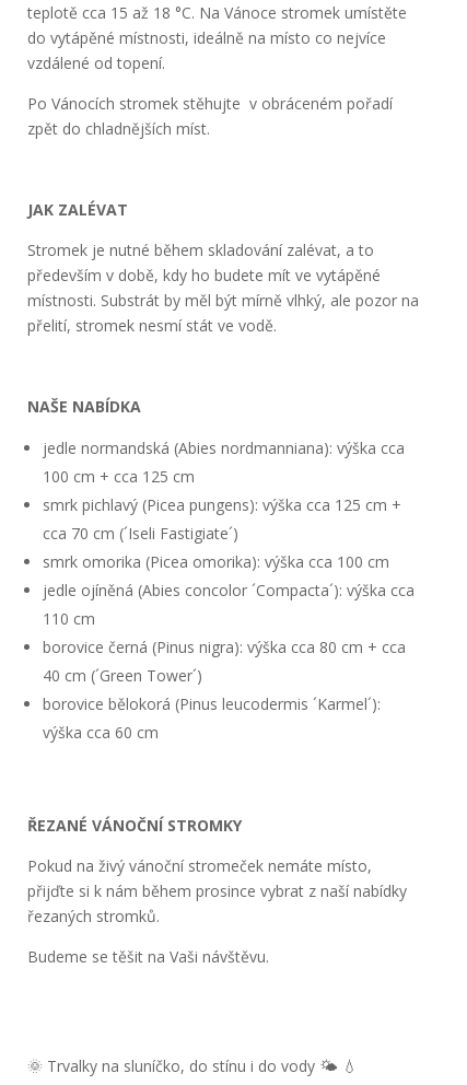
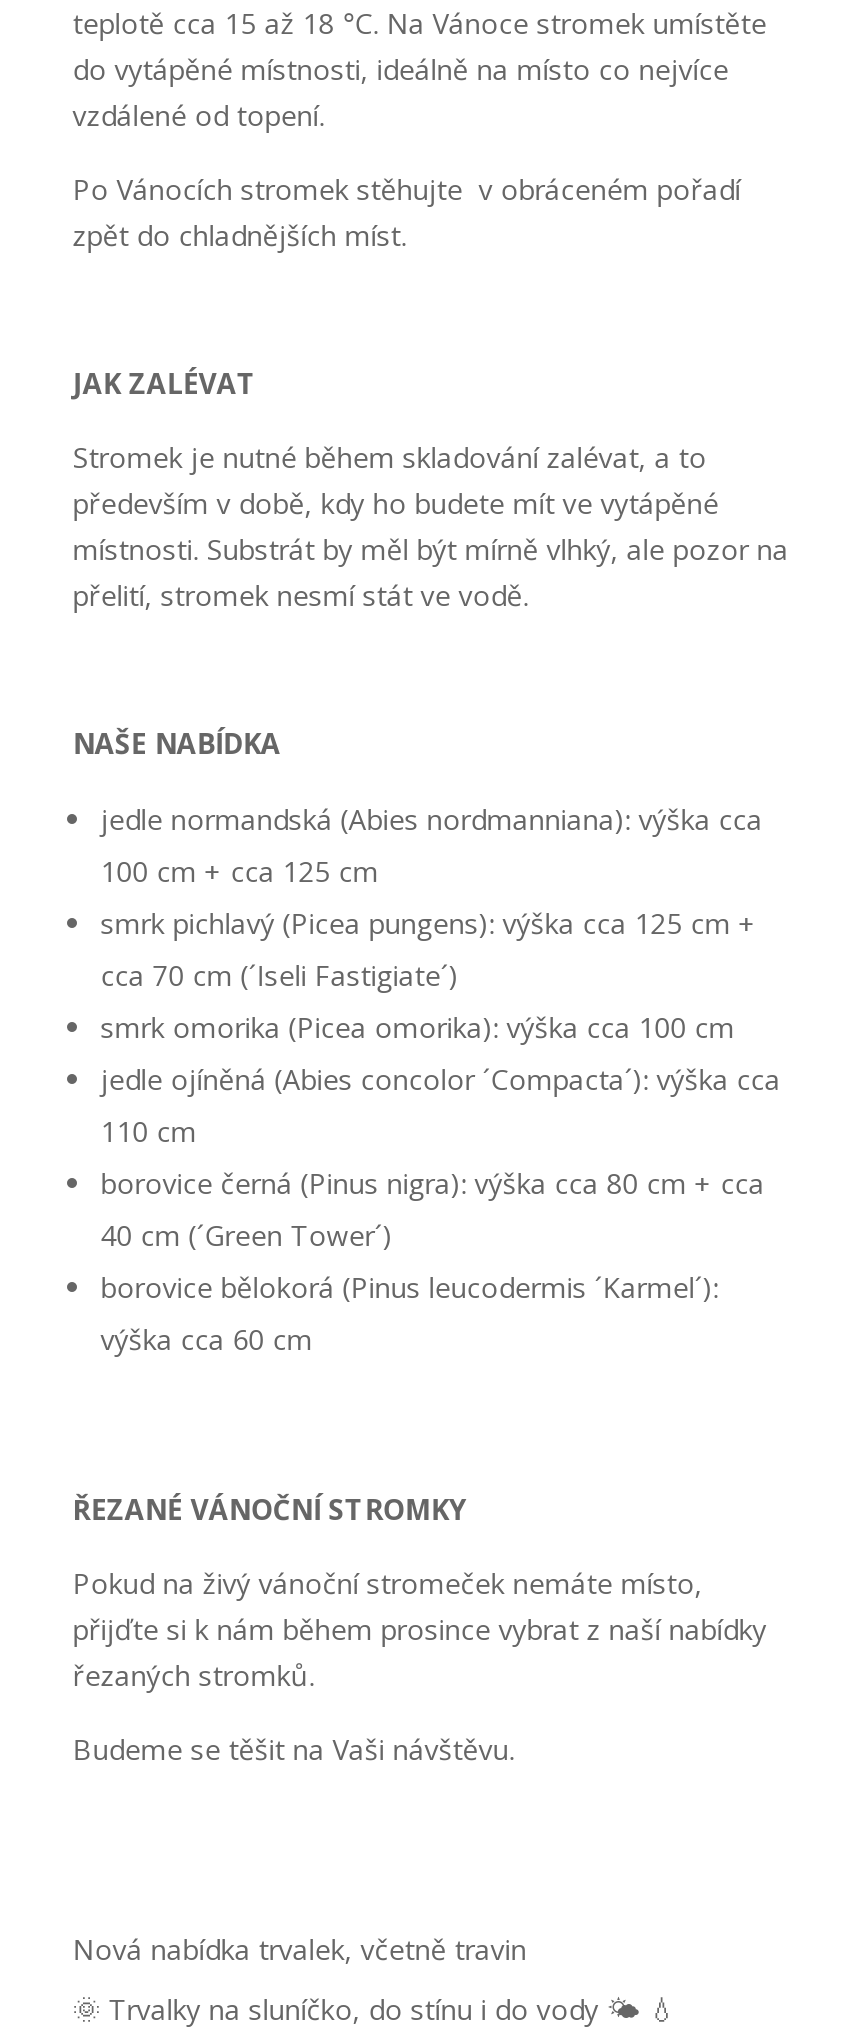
none -> [73,1930,527,1968] Nová nabídka trvalek, včetně travin

